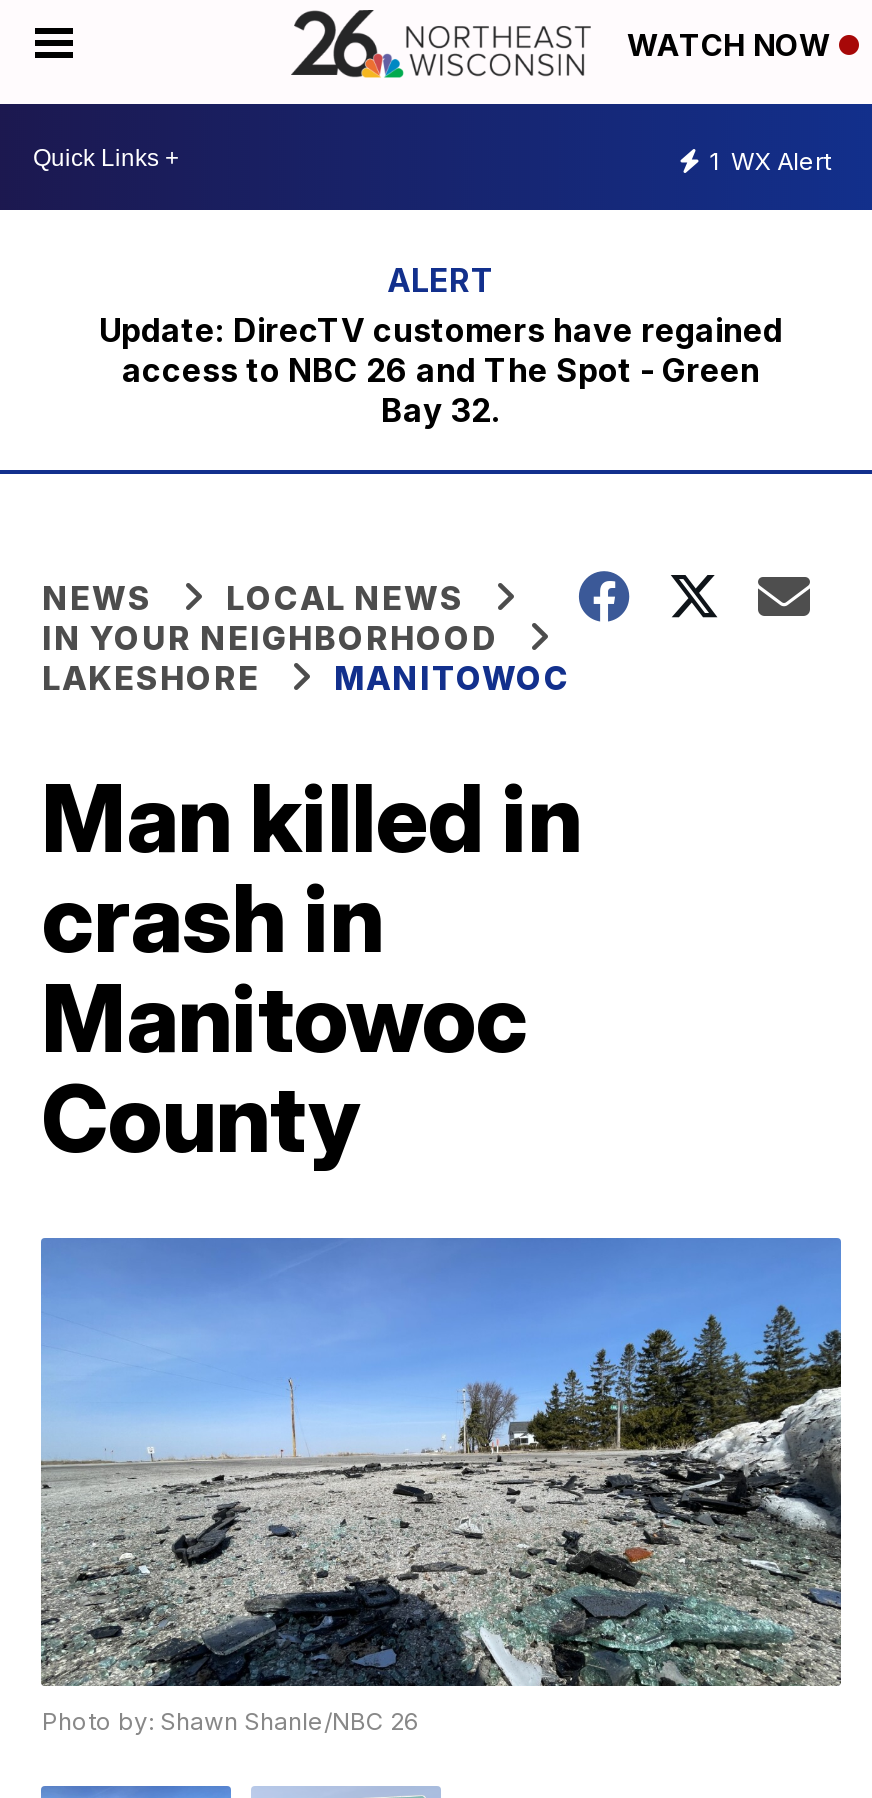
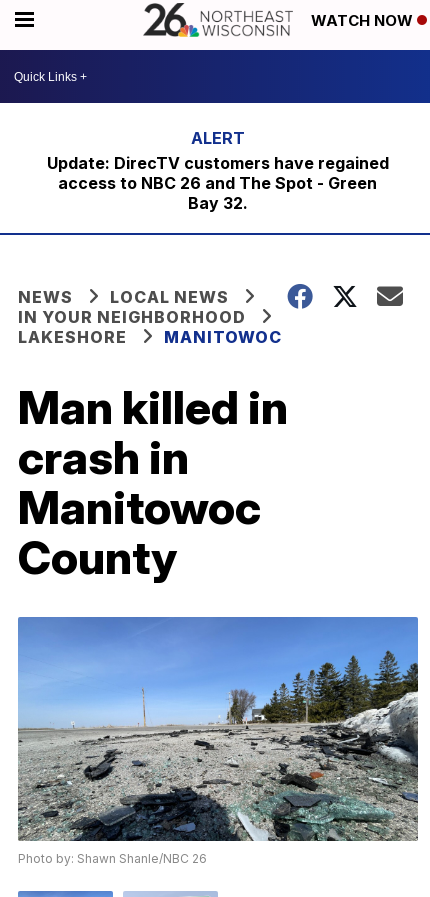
[709,145,831,175] 1 WX Alert -> none

